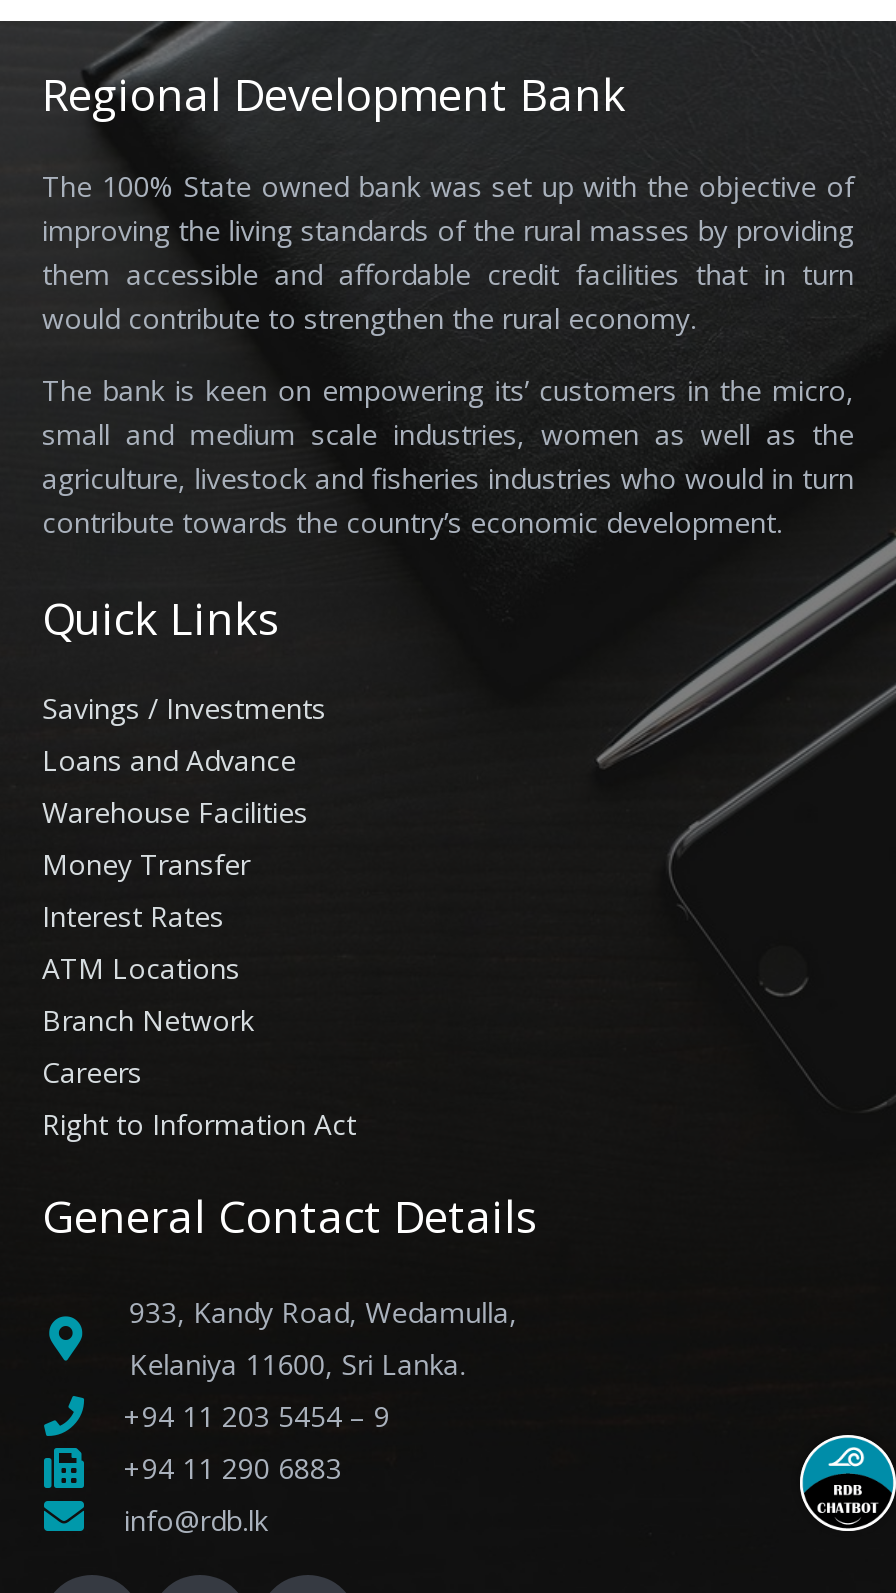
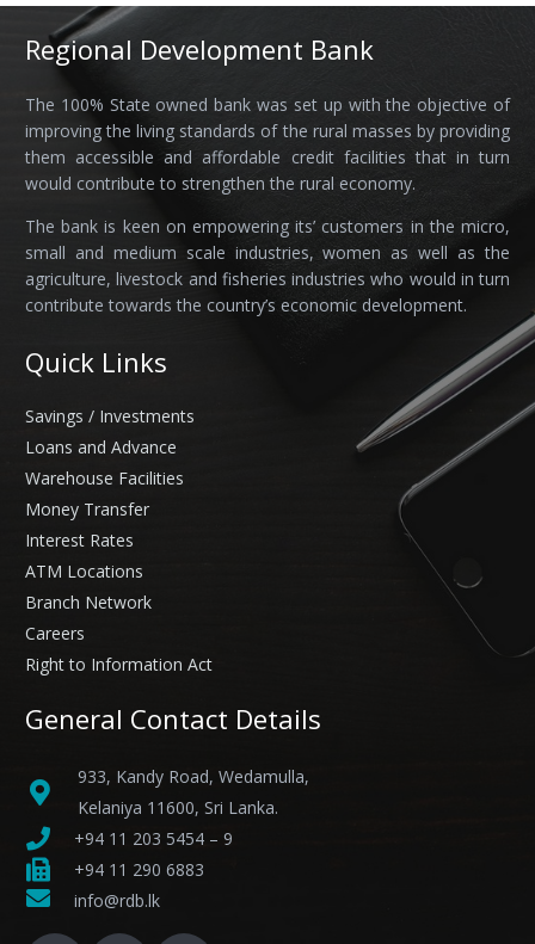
[798,1433,890,1533] [image] -> none

